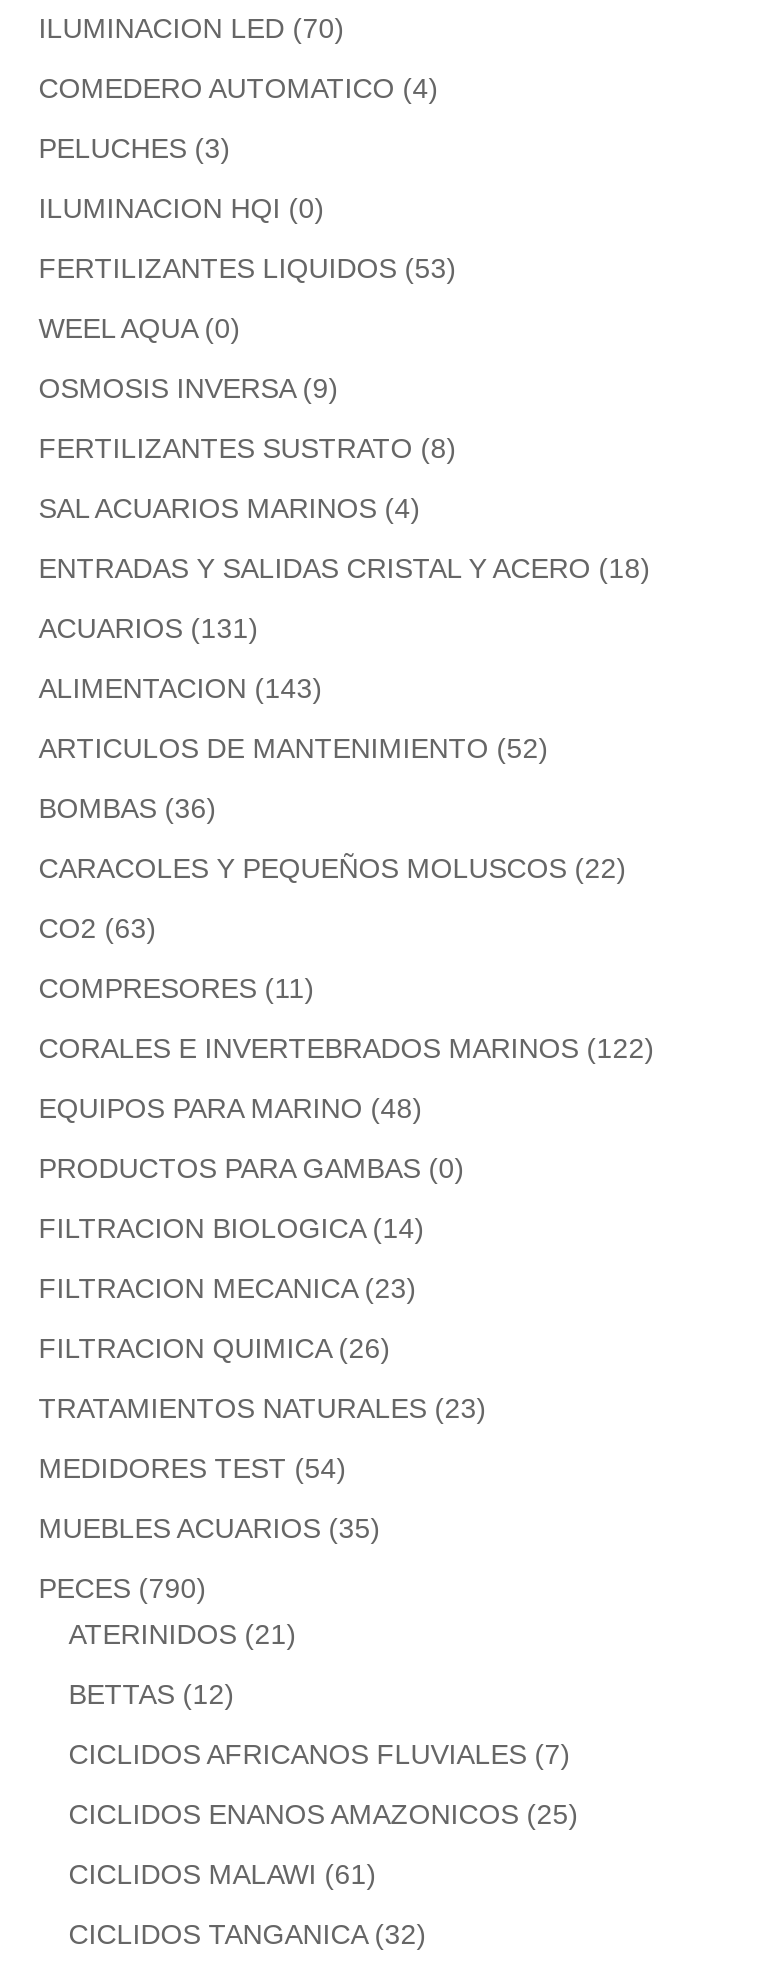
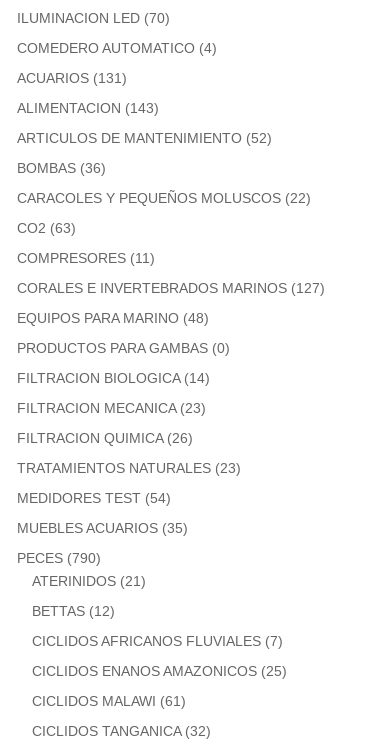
[39,132,651,584] PELUCHES (3) | ILUMINACION HQI (0) | FERTILIZANTES LIQUIDOS (53) | WEEL AQUA (0) | OSMOSIS INVERSA (9) | FERTILIZANTES SUSTRATO (8) | SAL ACUARIOS MARINOS (4) | ENTRADAS Y SALIDAS CRISTAL Y ACERO (18) -> none
[39,1032,655,1064] CORALES E INVERTEBRADOS MARINOS (122) -> [17,280,325,296] CORALES E INVERTEBRADOS MARINOS (127)

